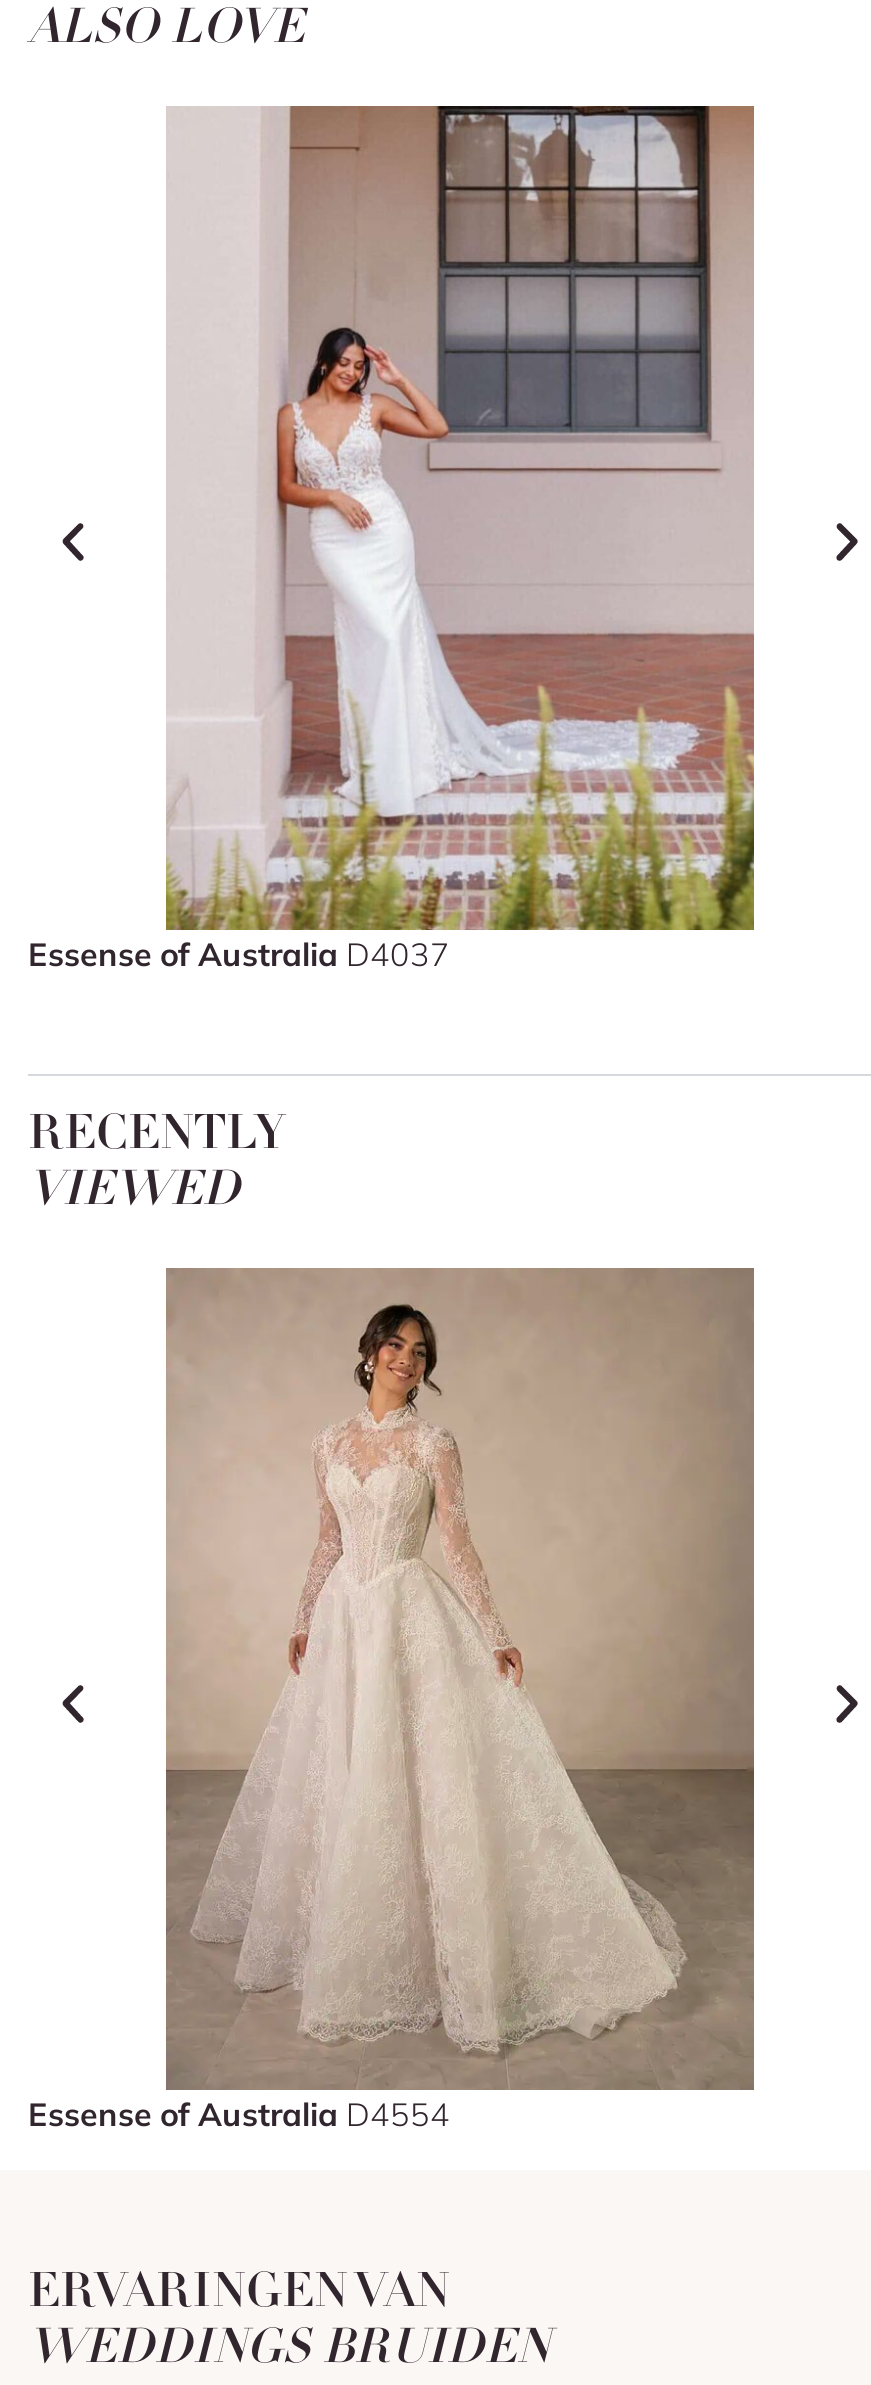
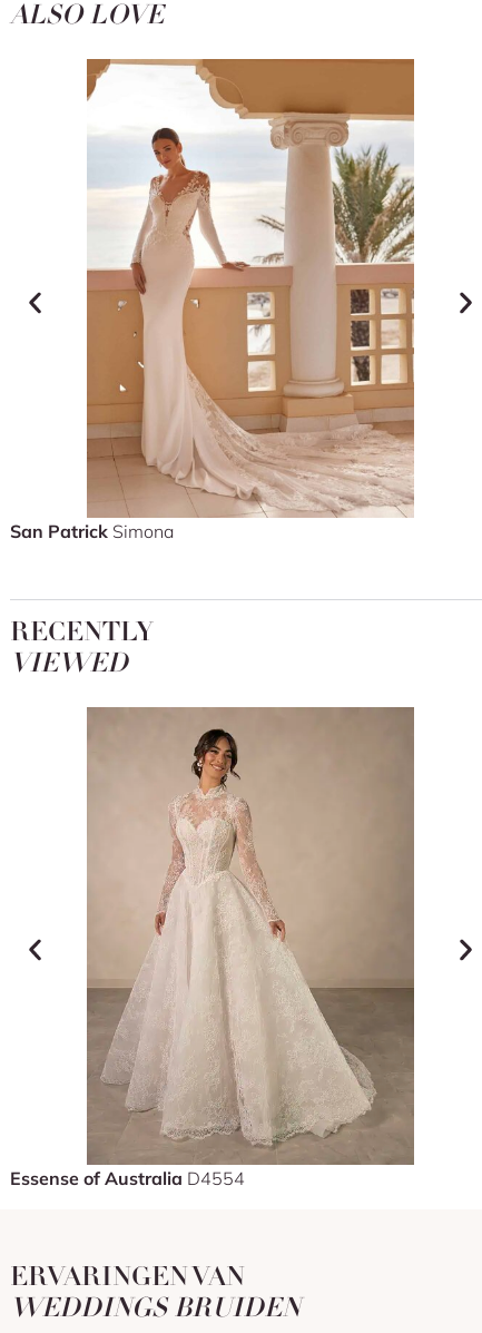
[28,104,756,974] [image] | Essense of Australia D4037 -> [10,58,415,542] [image] | San Patrick Simona

